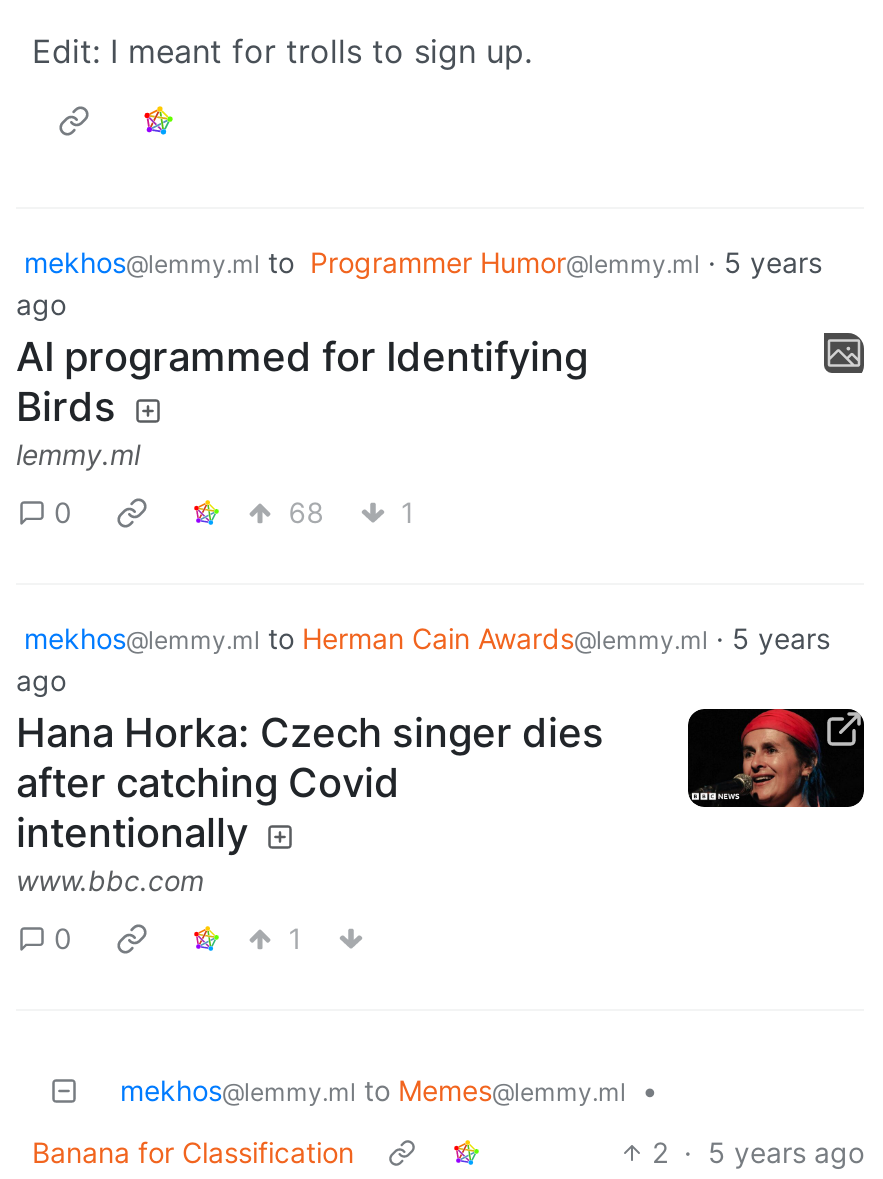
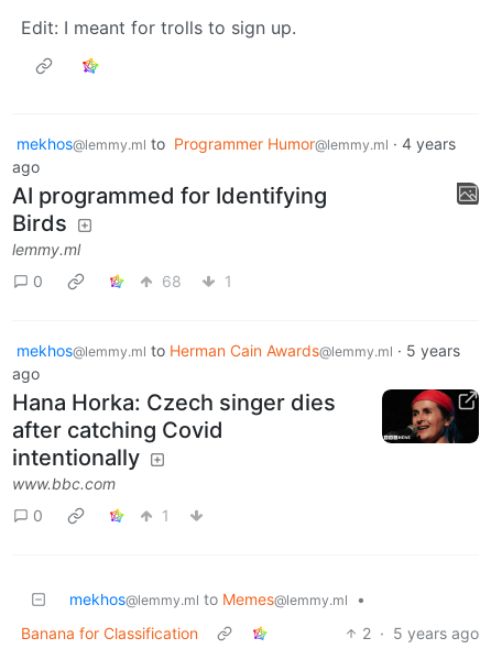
[24,244,822,278] mekhos@lemmy.ml to Programmer Humor@lemmy.ml · 5 years -> [17,134,456,152] mekhos@lemmy.ml to Programmer Humor@lemmy.ml · 4 years

